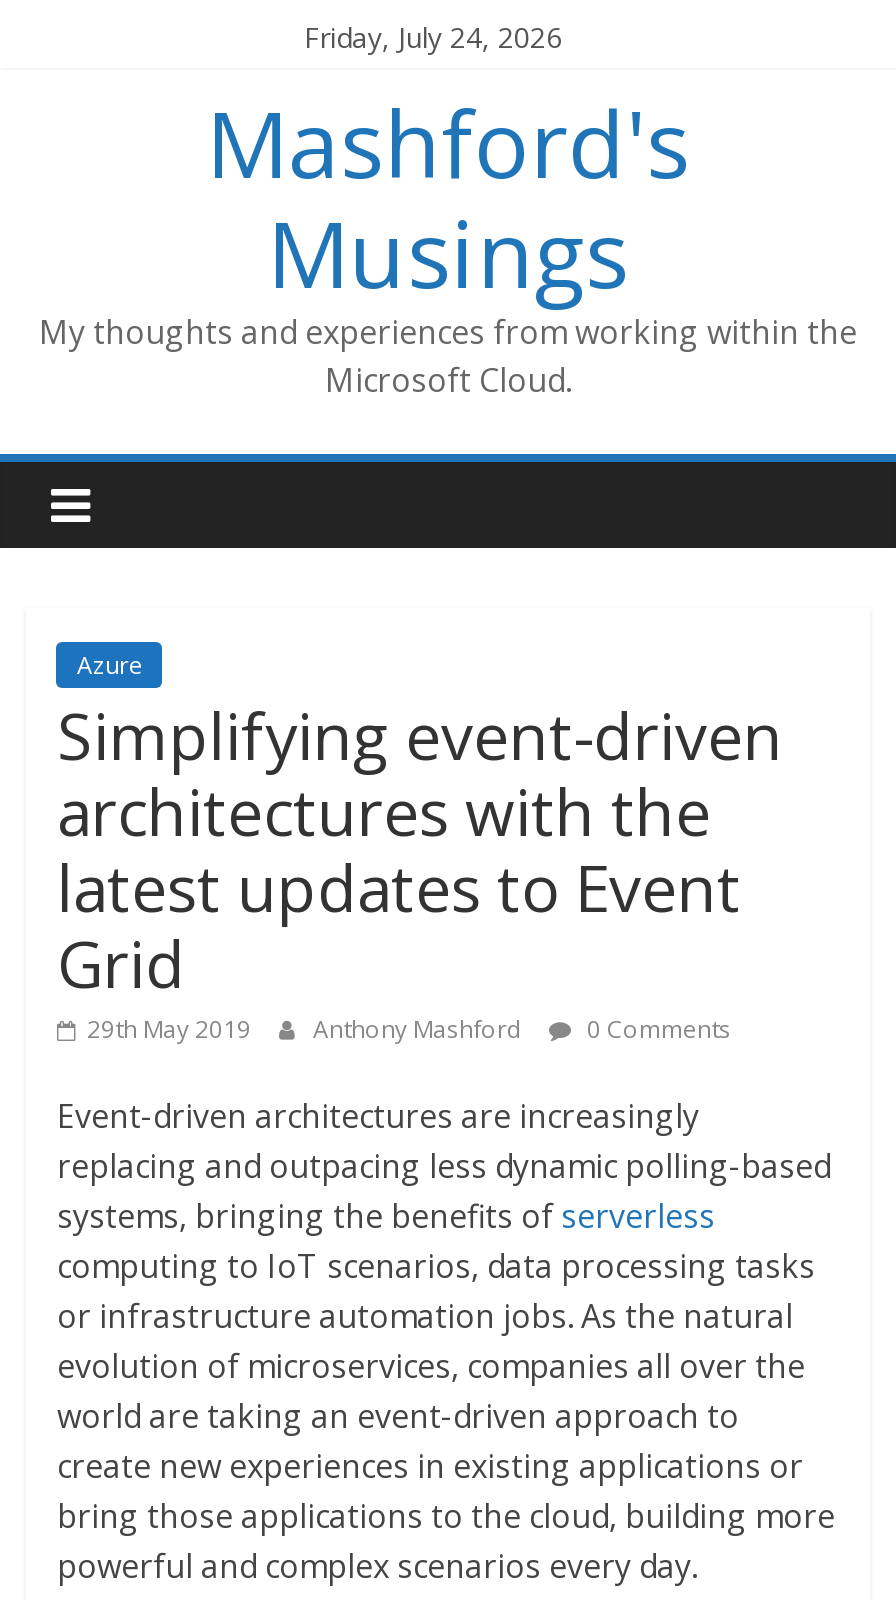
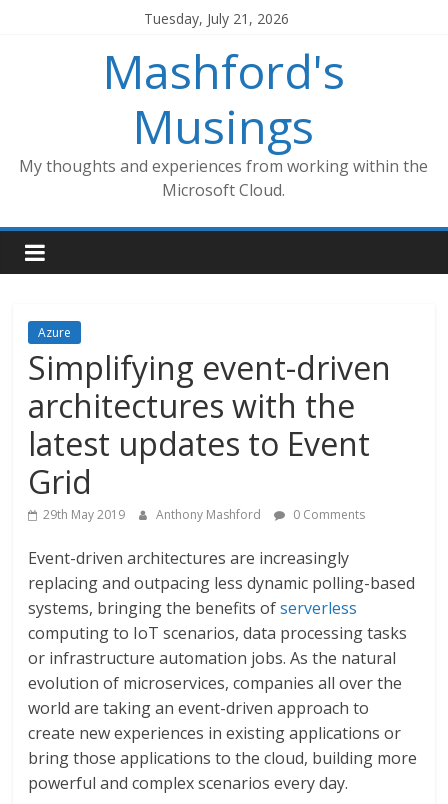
[304,18,562,56] Friday, July 24, 2026 -> [144,9,289,28] Tuesday, July 21, 2026

